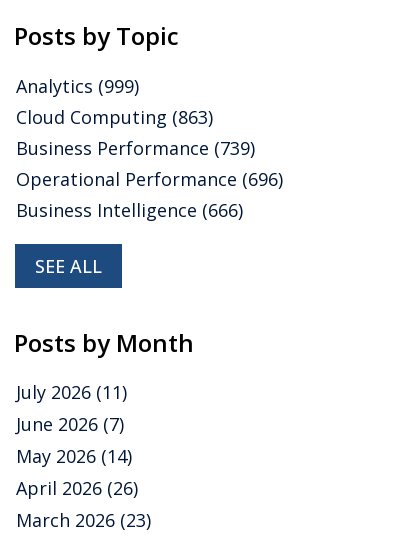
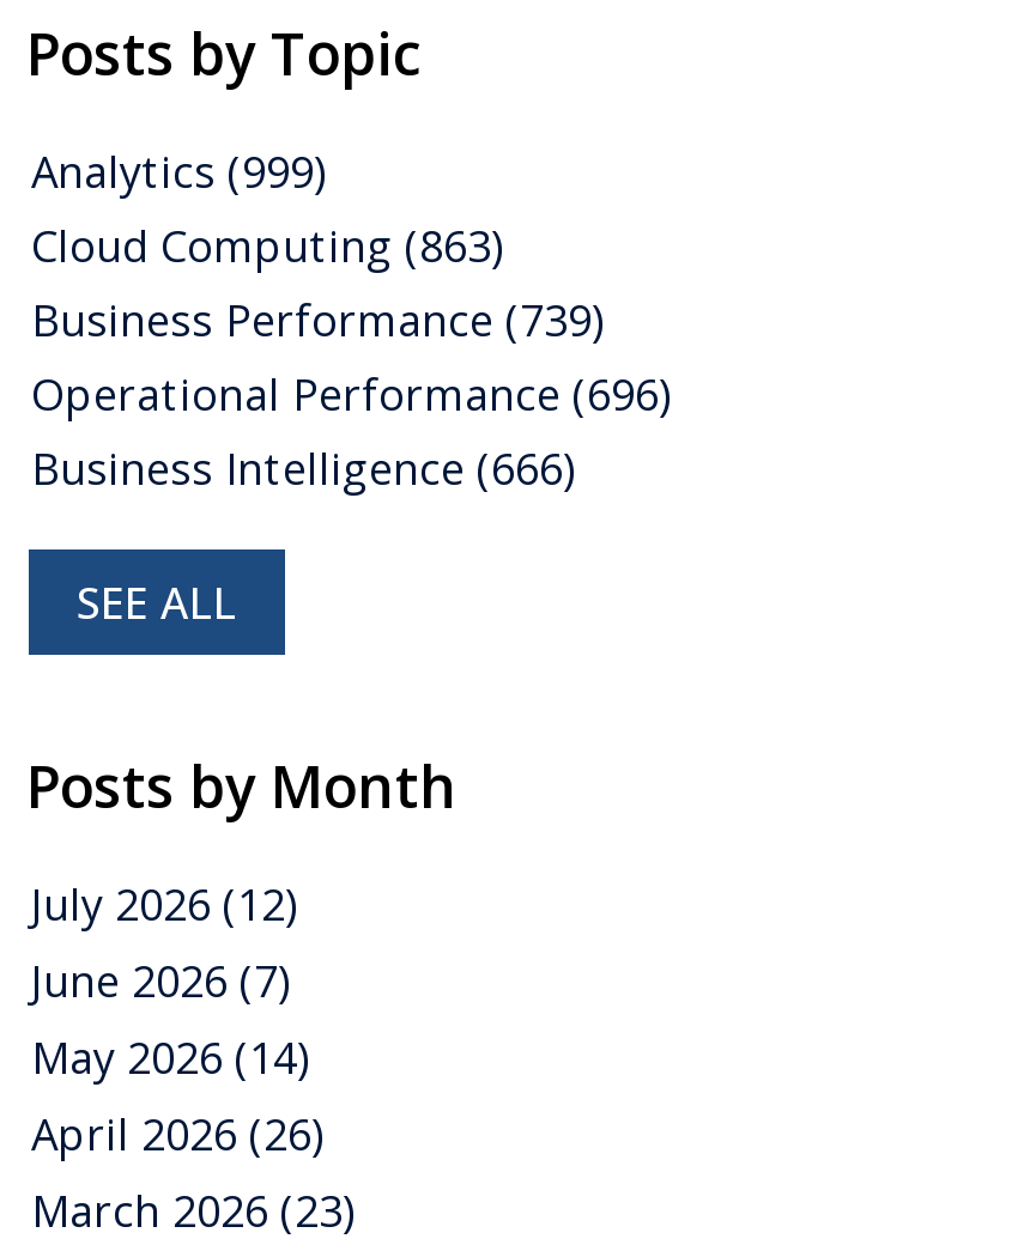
[16,380,127,404] July 2026 (11) -> [31,877,297,934] July 2026 (12)

